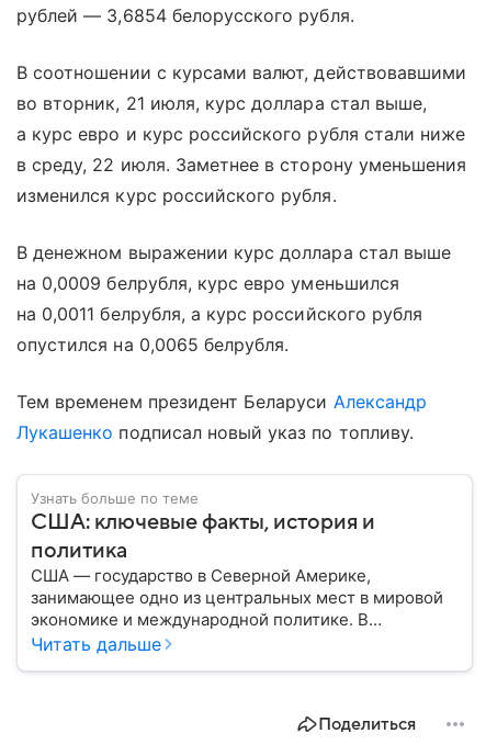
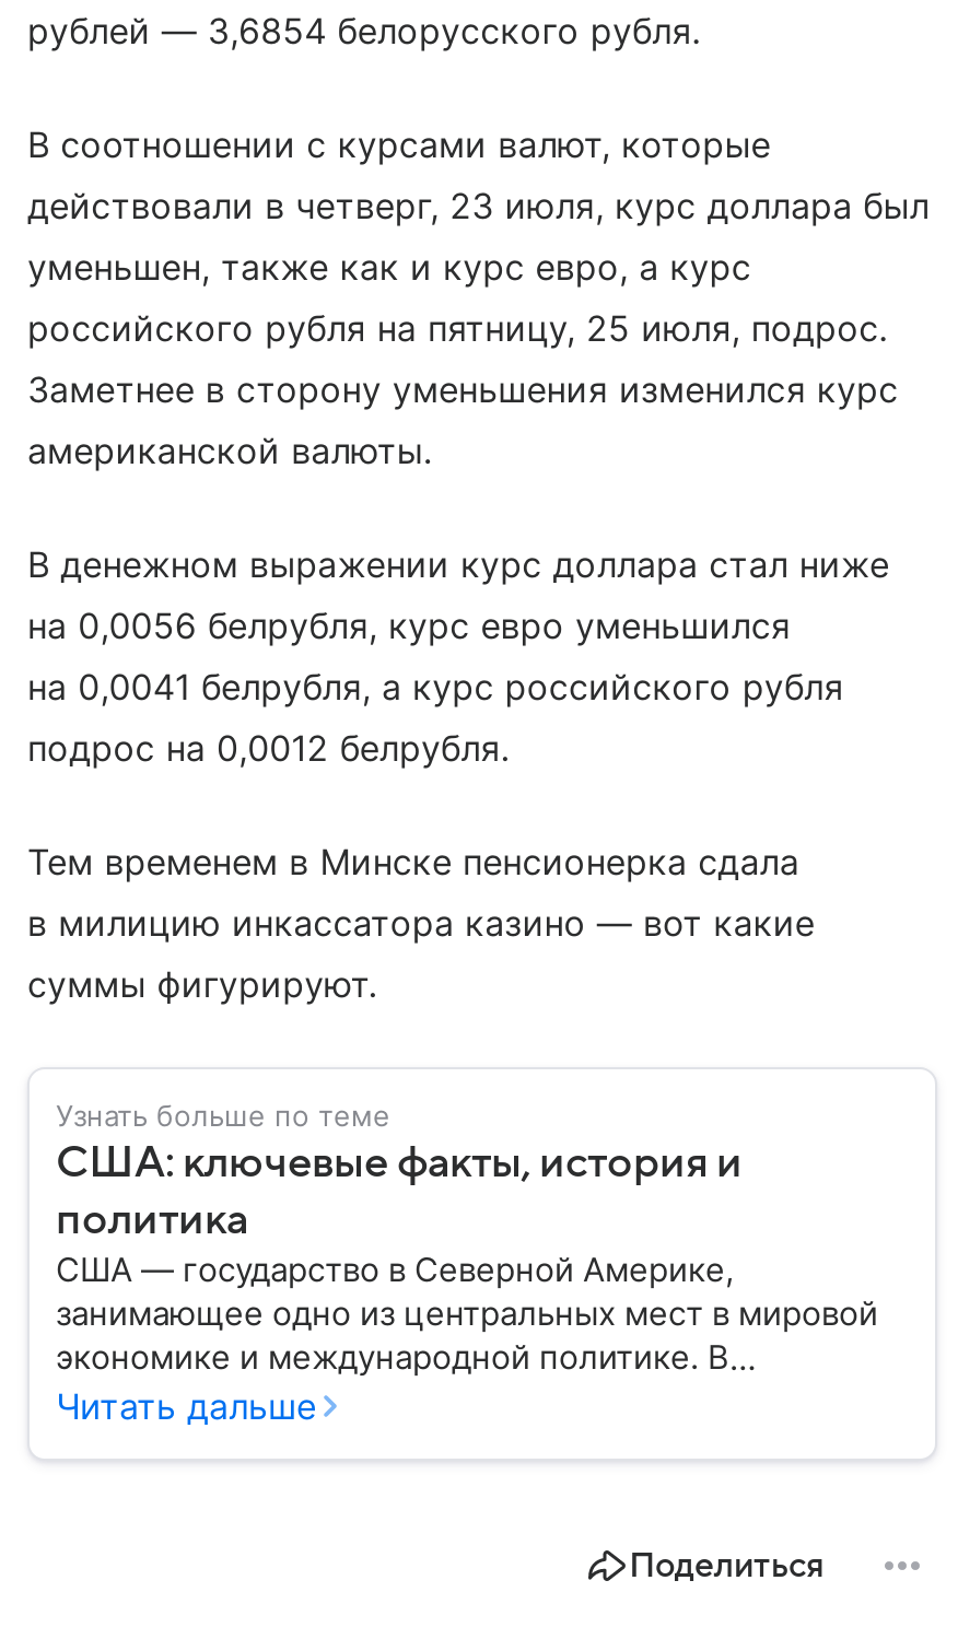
[16,62,467,207] В соотношении с курсами валют, действовавшими | во вторник, 21 июля, курс доллара стал выше, | а курс евро и курс российского рубля стали ниже | в среду, 22 июля. Заметнее в сторону уменьшения | изменился курс российского рубля. -> [27,123,929,473] В соотношении с курсами валют, которые | действовали в четверг, 23 июля, курс доллара был | уменьшен, также как и курс евро, а курс | российского рубля на пятницу, 25 июля, подрос. | Заметнее в сторону уменьшения изменился курс | американской валюты.
[16,242,451,356] В денежном выражении курс доллара стал выше | на 0,0009 белрубля, курс евро уменьшился | на 0,0011 белрубля, а курс российского рубля | опустился на 0,0065 белрубля. -> [27,543,889,771] В денежном выражении курс доллара стал ниже | на 0,0056 белрубля, курс евро уменьшился | на 0,0041 белрубля, а курс российского рубля | подрос на 0,0012 белрубля.
[16,391,427,444] Тем временем президент Беларуси Александр | Лукашенко подписал новый указ по топливу. -> [27,841,815,1007] Тем временем в Минске пенсионерка сдала | в милицию инкассатора казино — вот какие | суммы фигурируют.

